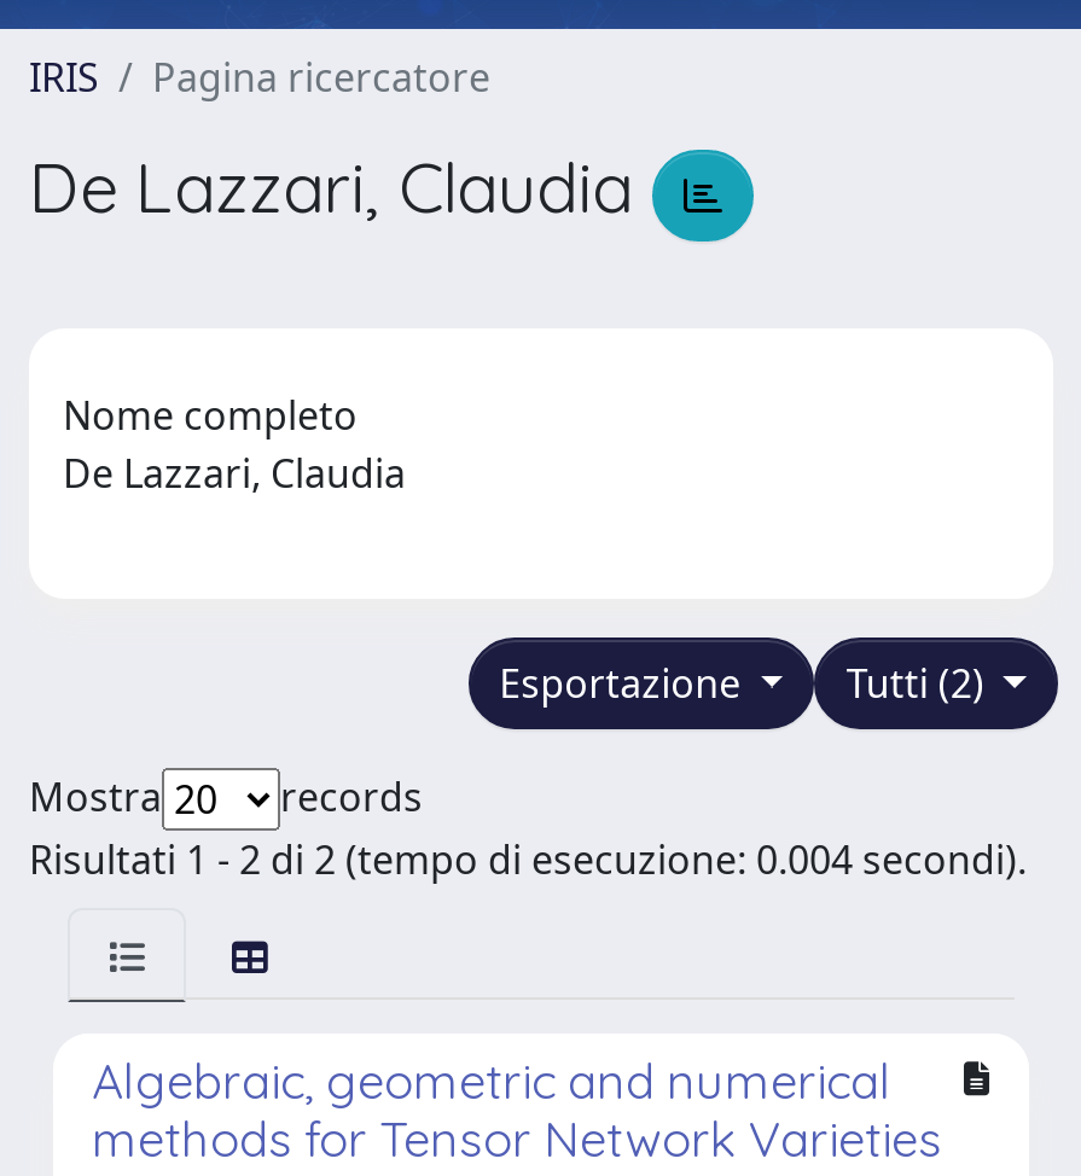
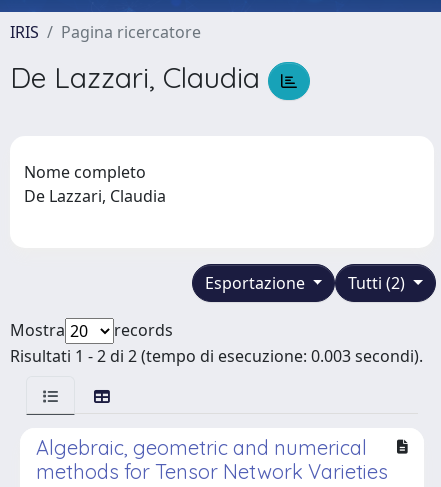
[29,833,1027,886] Risultati 1 - 2 di 2 (tempo di esecuzione: 0.004 secondi). -> [10,345,423,367] Risultati 1 - 2 di 2 (tempo di esecuzione: 0.003 secondi).

